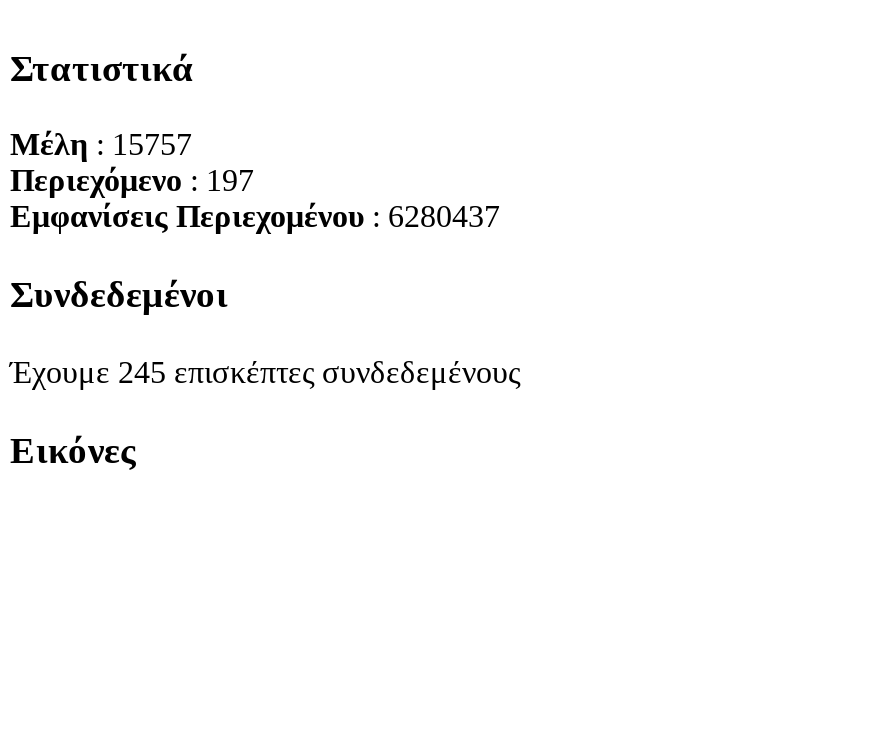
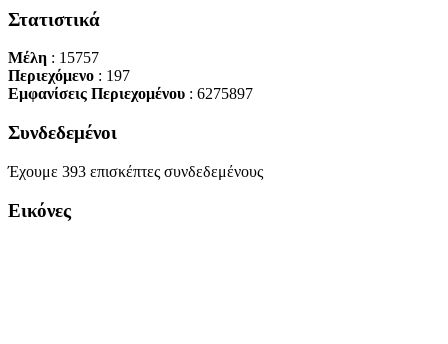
[10,200,500,234] Εμφανίσεις Περιεχομένου: 6280437 -> [8,85,253,102] Εμφανίσεις Περιεχομένου: 6275897
[10,355,520,389] Έχουμε 245 επισκέπτες συνδεδεμένους -> [8,163,263,180] Έχουμε 393 επισκέπτες συνδεδεμένους

